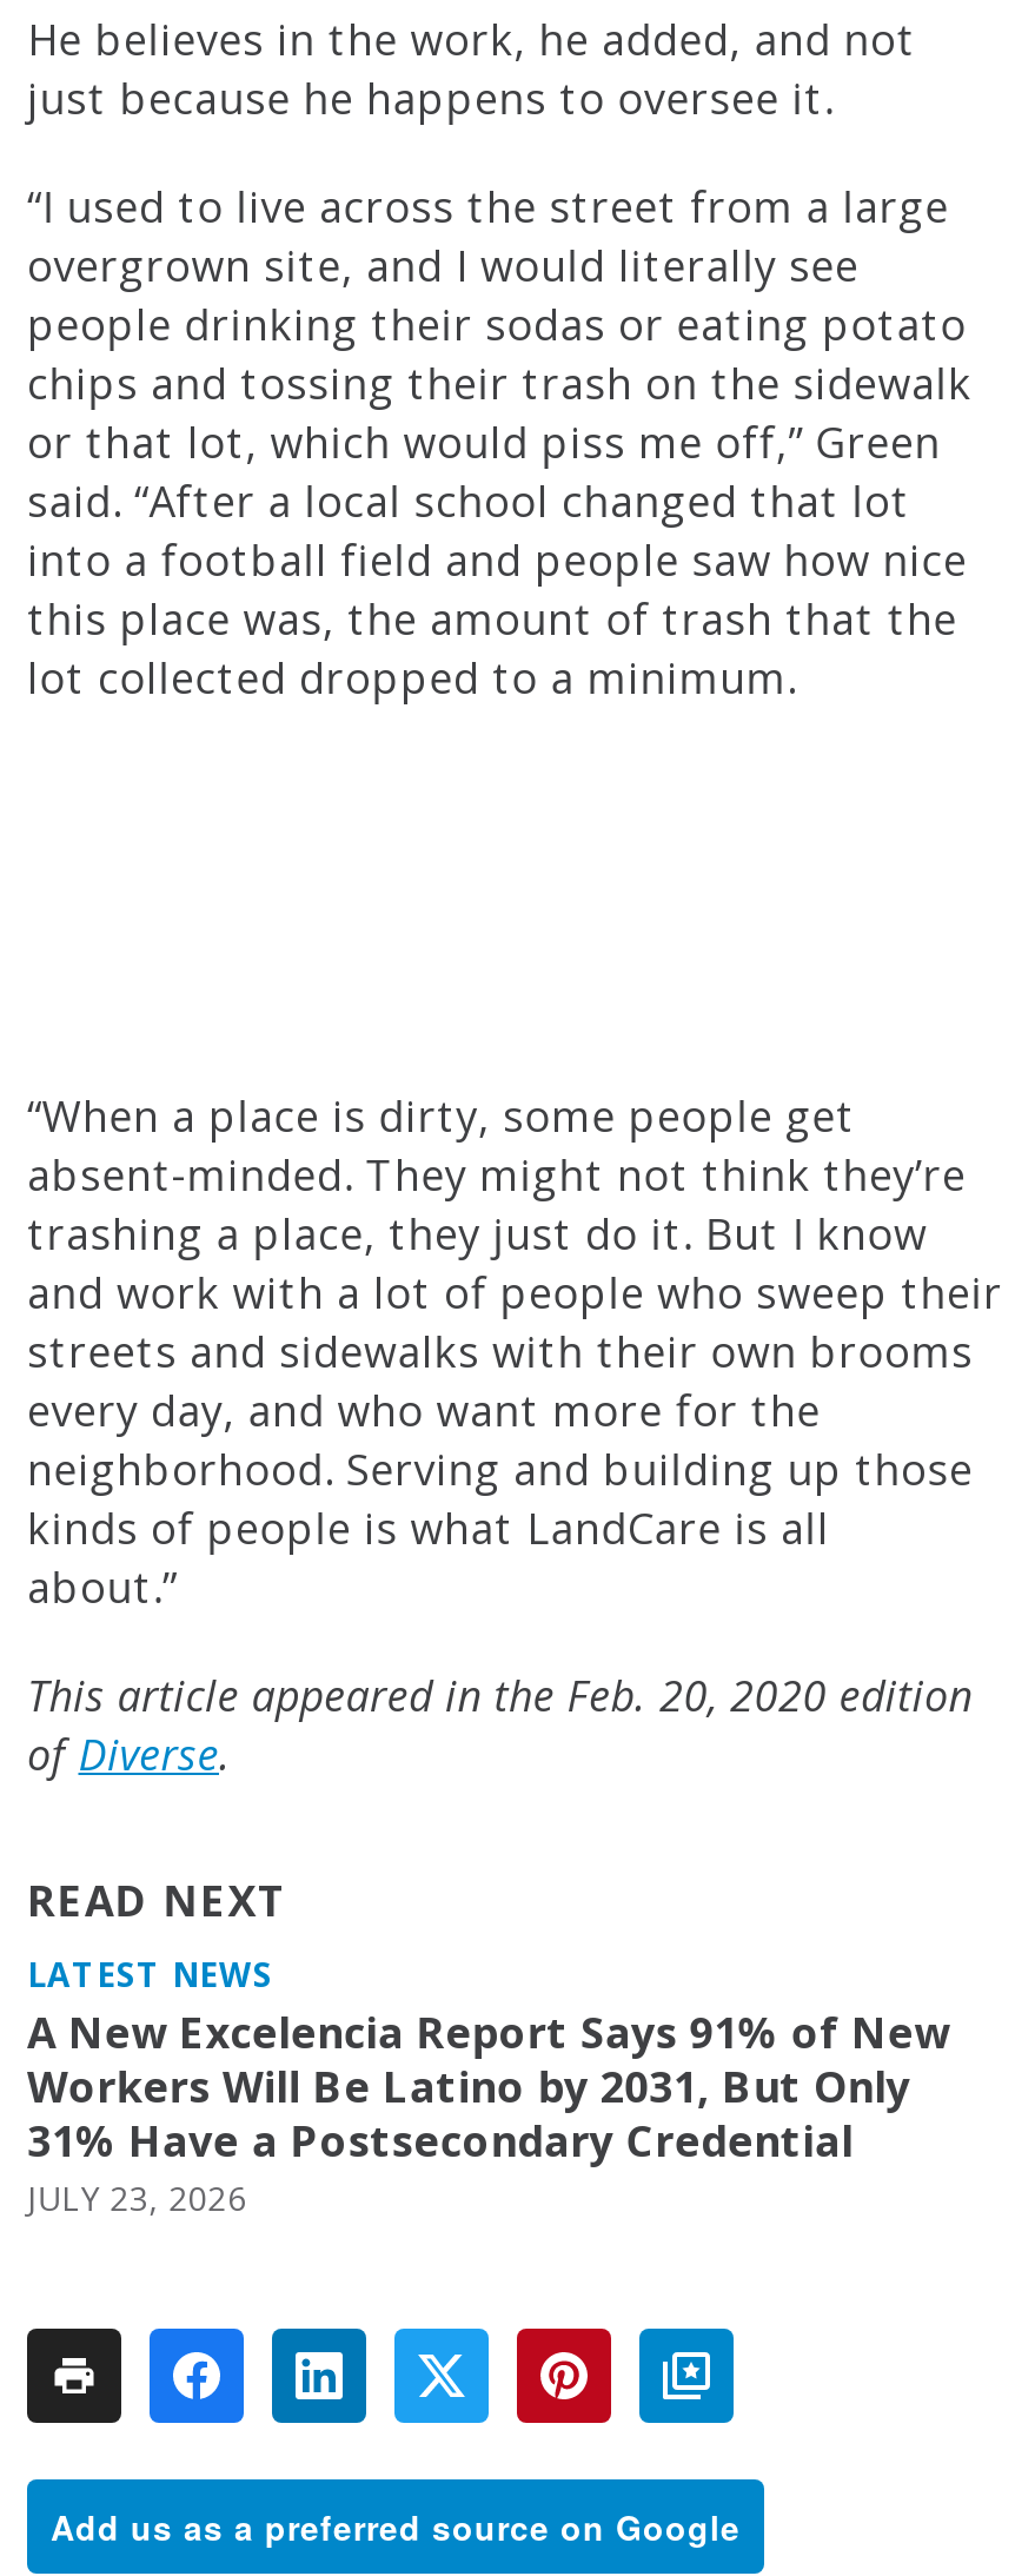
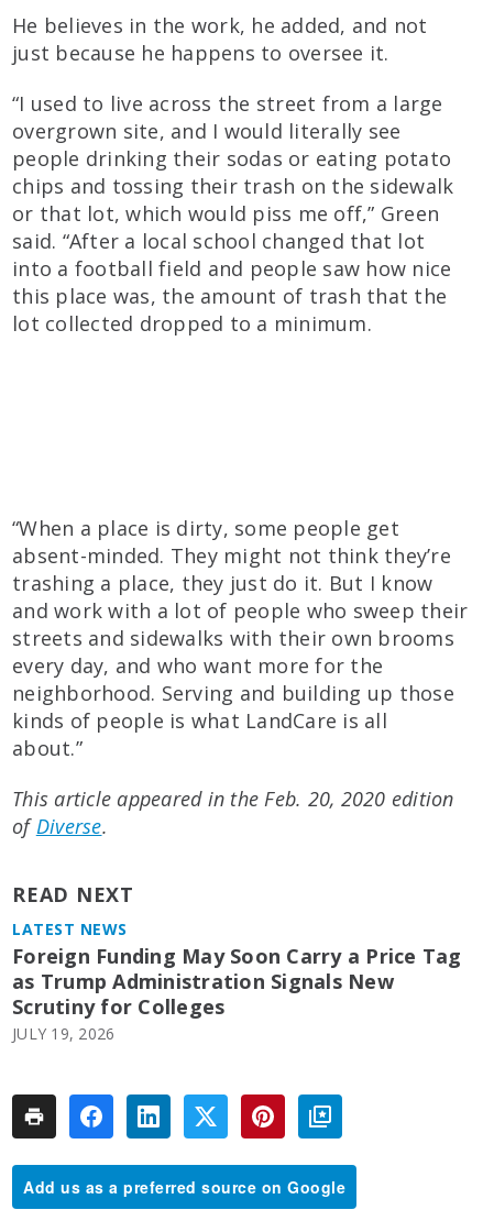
[27,2004,950,2220] A New Excelencia Report Says 91% of New | Workers Will Be Latino by 2031, But Only | 31% Have a Postsecondary Credential | JULY 23, 2026 -> [12,943,462,1044] Foreign Funding May Soon Carry a Price Tag | as Trump Administration Signals New | Scrutiny for Colleges | JULY 19, 2026

